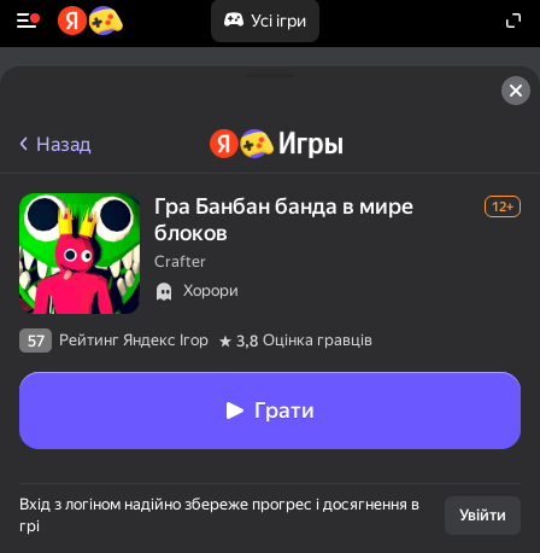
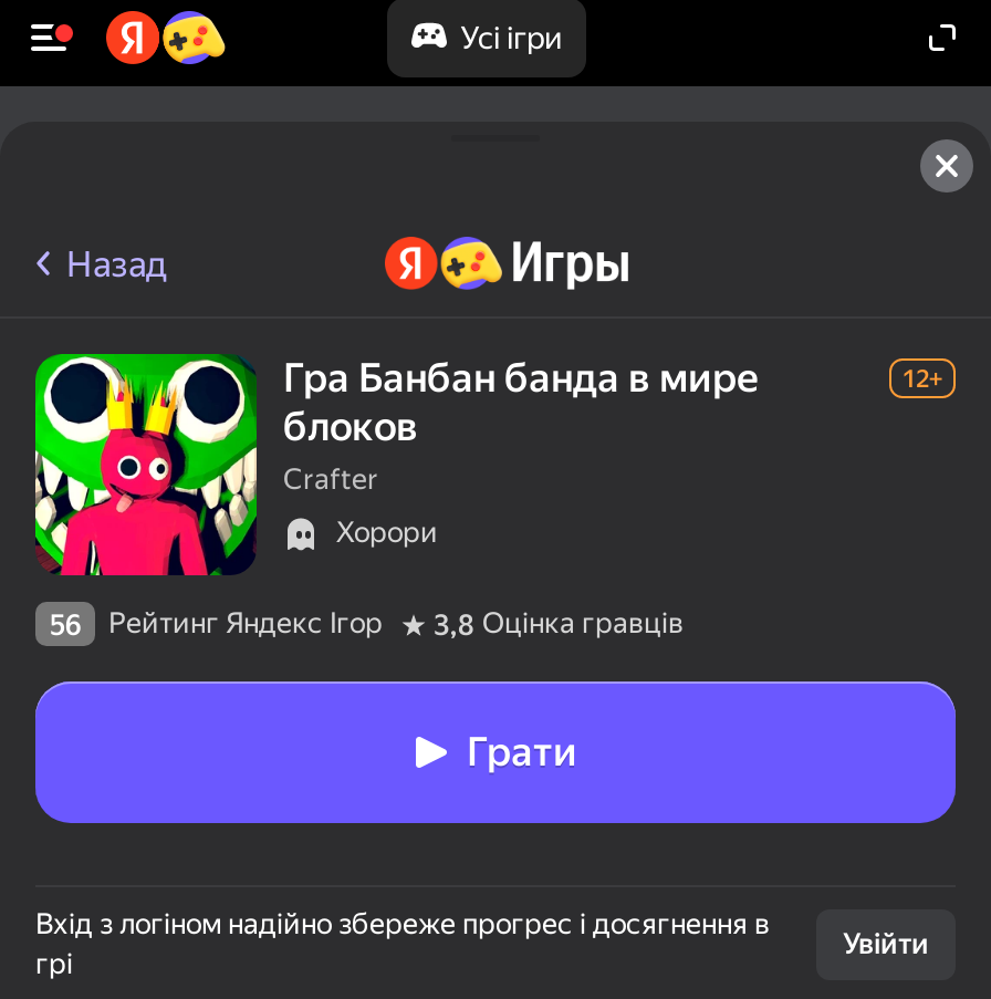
[27,331,372,350] 57 Рейтинг Яндекс Ігор 3,8 Оцінка гравців -> [50,606,684,641] 56 Рейтинг Яндекс Ігор 3,8 Оцінка гравців

